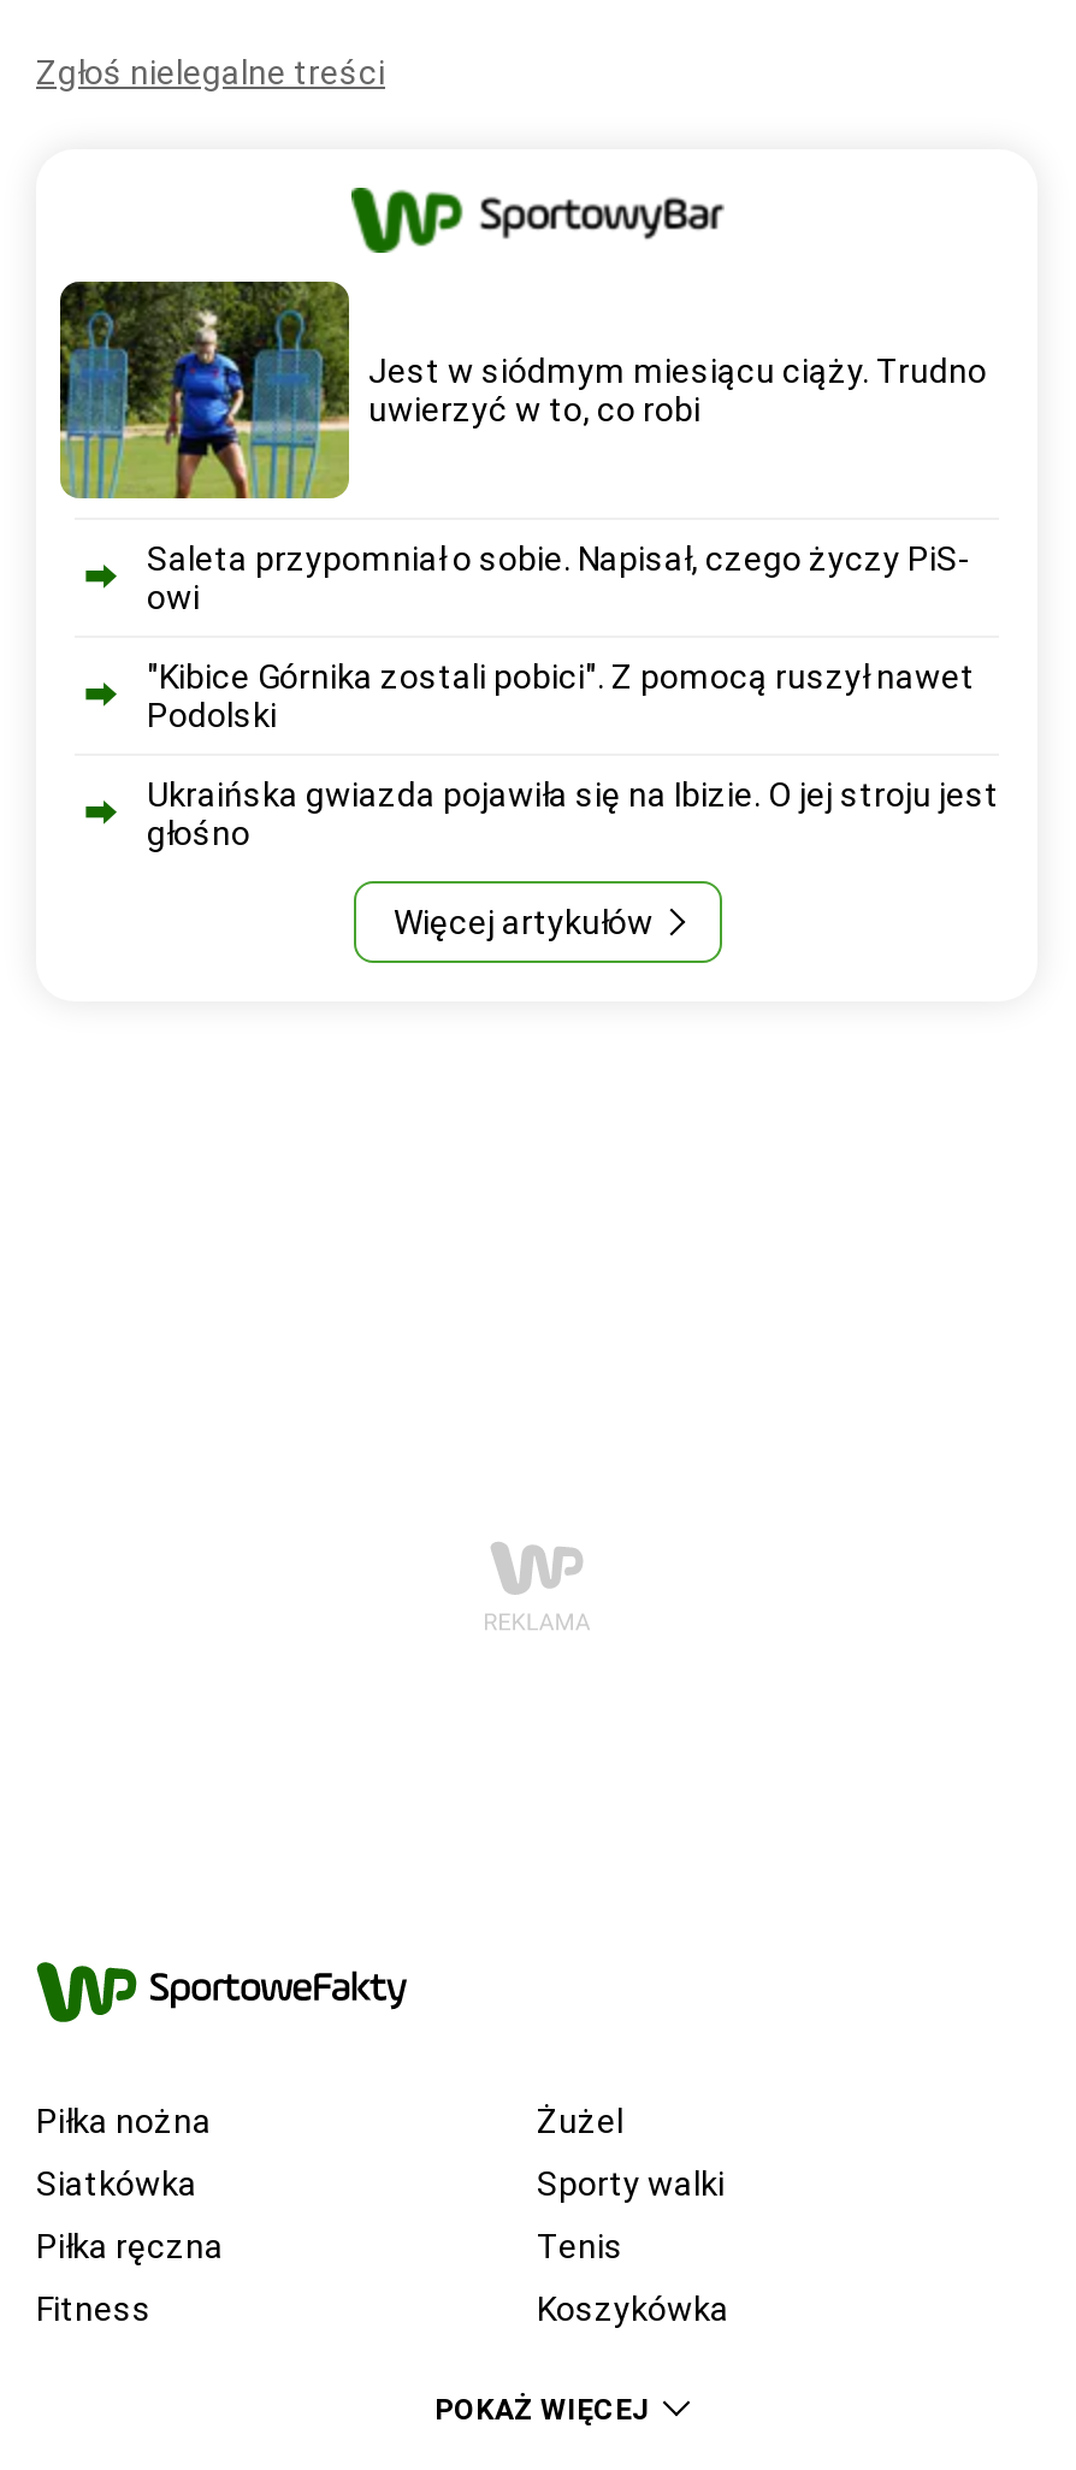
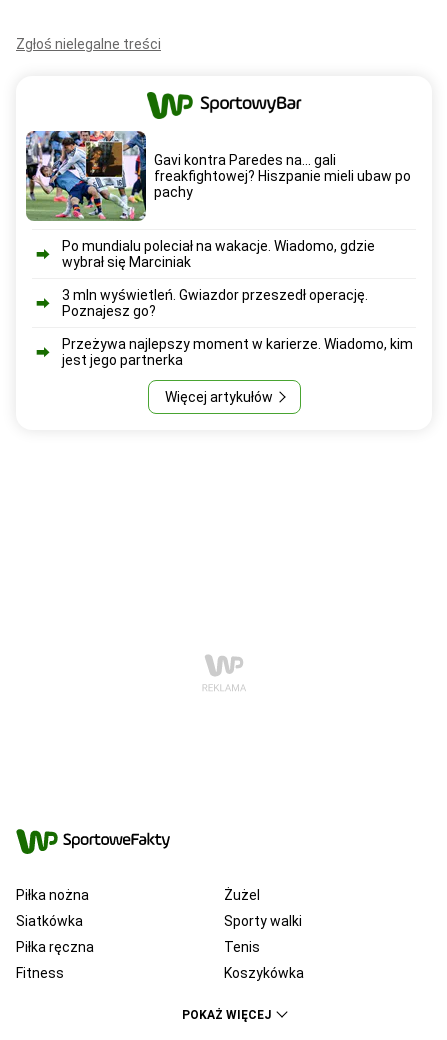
[58,279,987,501] [image] | Jest w siódmym miesiącu ciąży. Trudno | uwierzyć w to, co robi -> [25,130,411,222] [image] | Gavi kontra Paredes na... gali | freakfightowej? Hiszpanie mieli ubaw po | pachy
[147,539,970,616] Saleta przypomniał o sobie. Napisał, czego życzy PiS- | owi -> [62,238,375,270] Po mundialu poleciał na wakacje. Wiadomo, gdzie | wybrał się Marciniak
[147,657,975,734] "Kibice Górnika zostali pobici". Z pomocą ruszył nawet | Podolski -> [62,287,368,319] 3 mln wyświetleń. Gwiazdor przeszedł operację. | Poznajesz go?
[147,775,999,852] Ukraińska gwiazda pojawiła się na Ibizie. O jej stroju jest | głośno -> [62,336,413,368] Przeżywa najlepszy moment w karierze. Wiadomo, kim | jest jego partnerka

